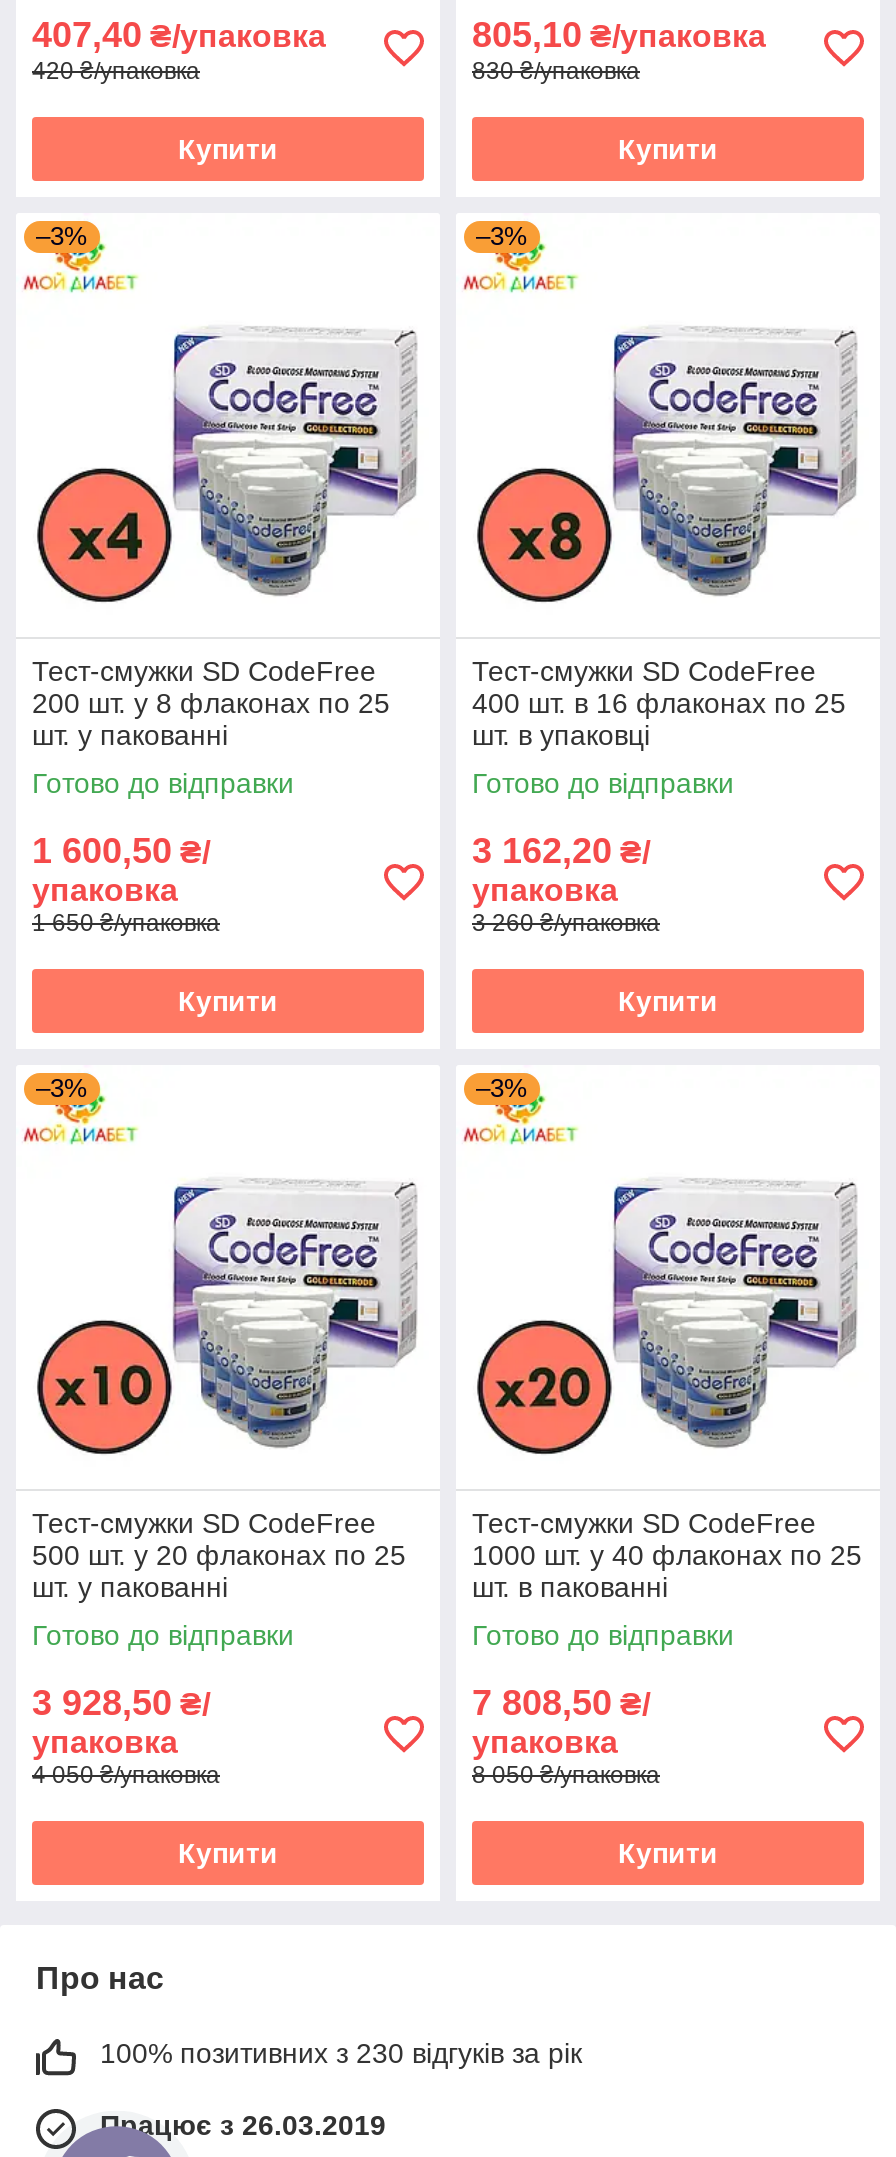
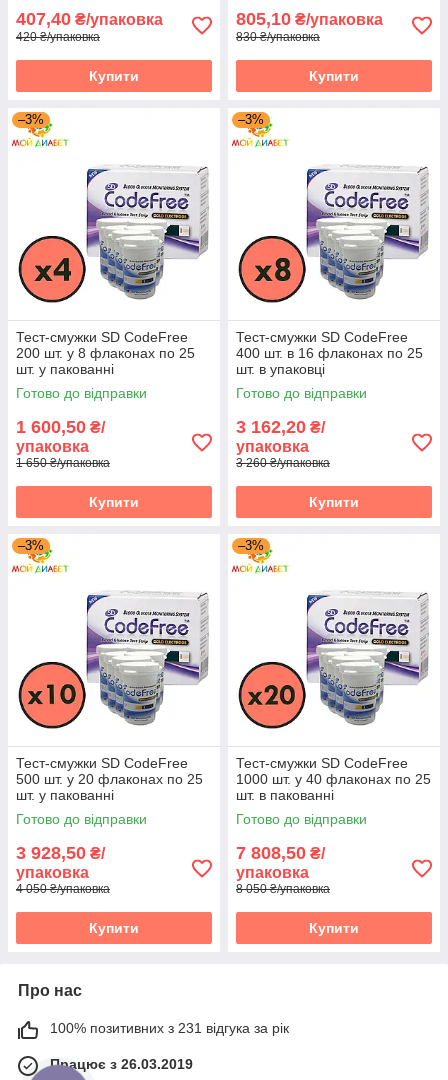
[100,2037,582,2069] 100% позитивних з 230 відгуків за рік -> [50,1020,289,1036] 100% позитивних з 231 відгука за рік

